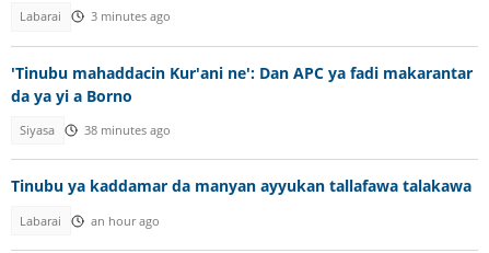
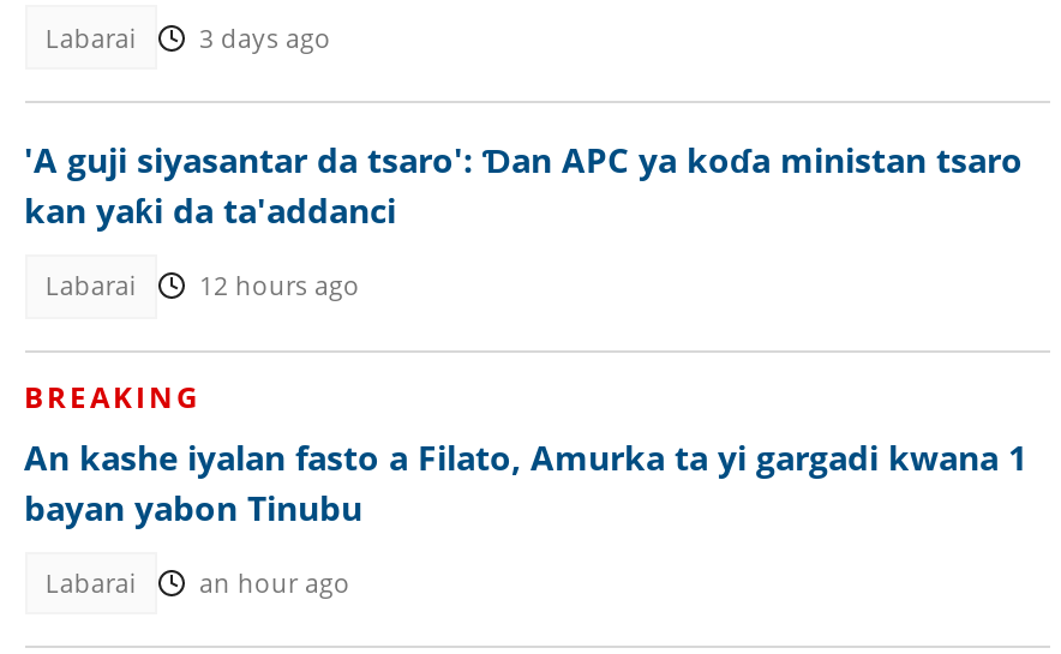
[20,9,170,24] Labarai 3 minutes ago -> [45,21,331,55] Labarai 3 days ago
[10,62,472,106] 'Tinubu mahaddacin Kur'ani ne': Dan APC ya fadi makarantar | da ya yi a Borno -> [24,138,1023,234] 'A guji siyasantar da tsaro': Ɗan APC ya koɗa ministan tsaro | kan yaƙi da ta'addanci
[20,123,170,138] Siyasa | 38 minutes ago -> [45,270,360,303] Labarai | 12 hours ago
[10,176,471,196] Tinubu ya kaddamar da manyan ayyukan tallafawa talakawa -> [24,377,1027,530] BREAKING | An kashe iyalan fasto a Filato, Amurka ta yi gargadi kwana 1 | bayan yabon Tinubu

